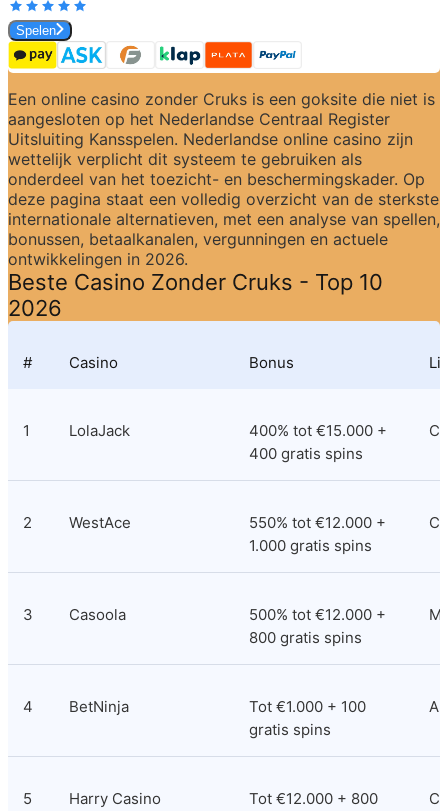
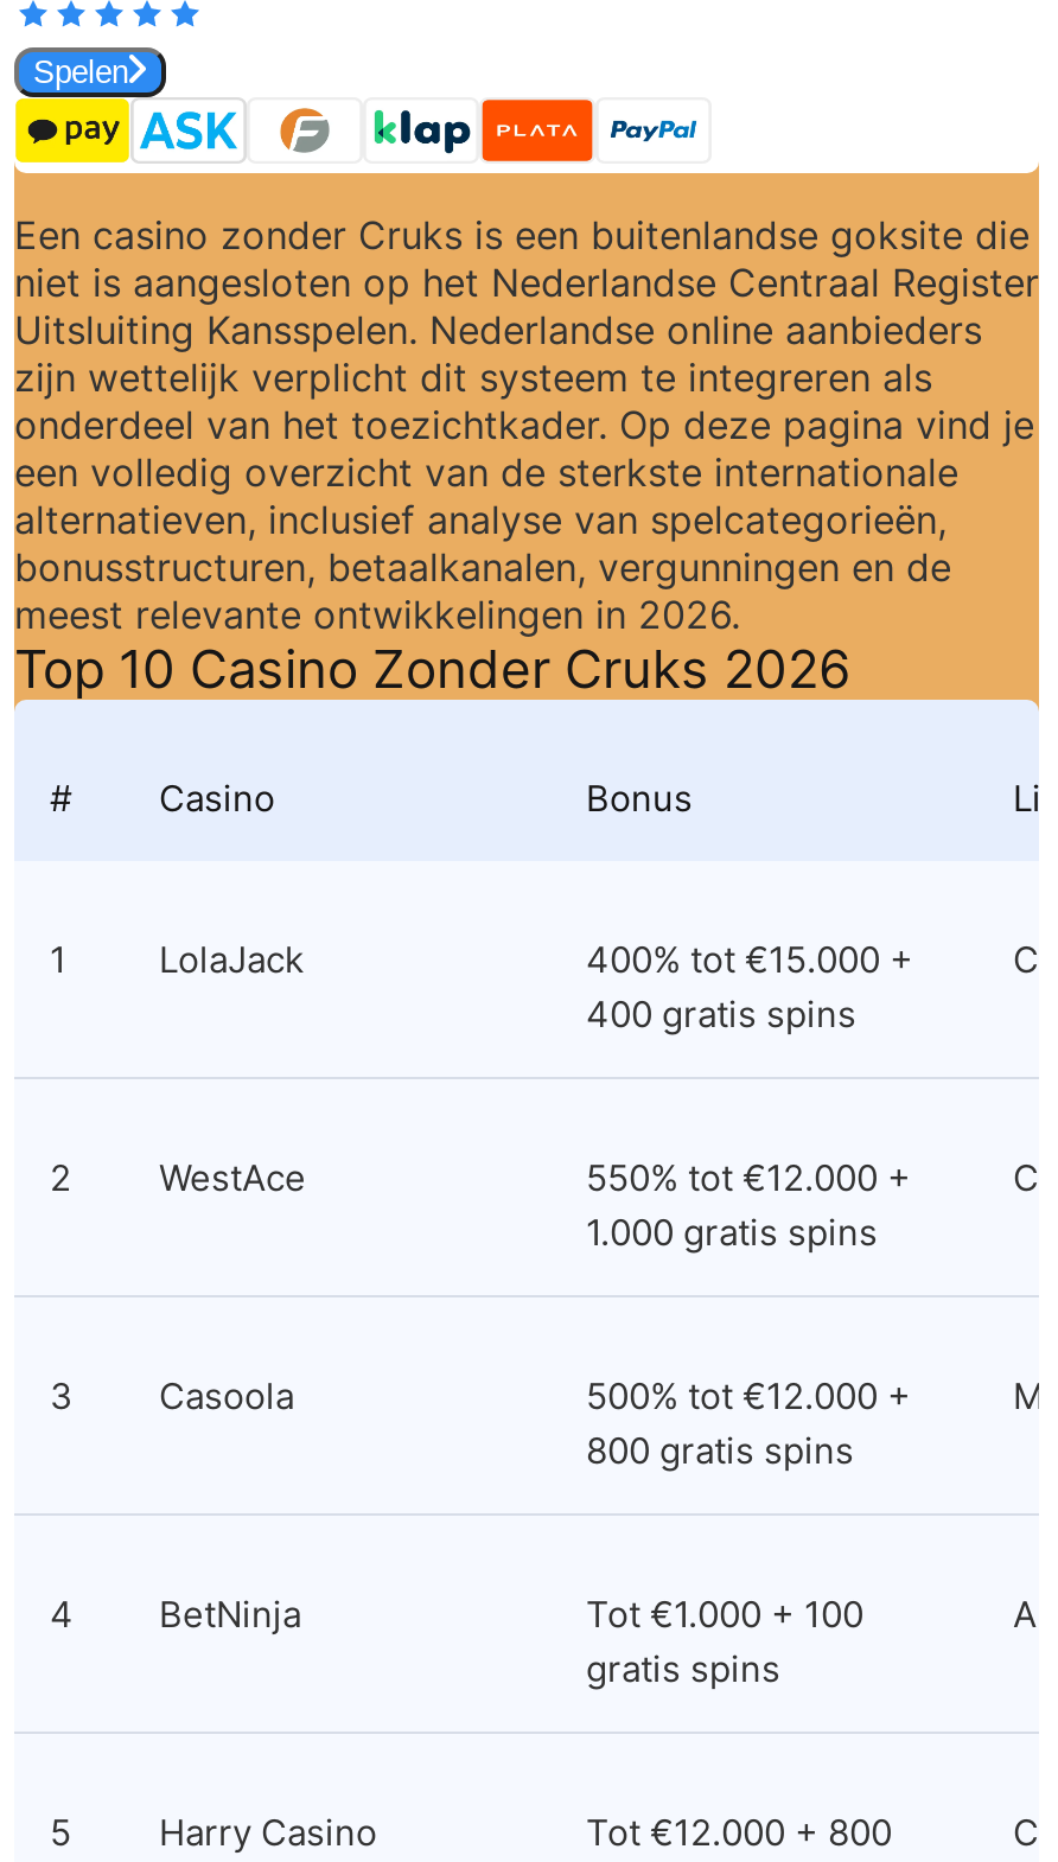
[8,89,440,321] Een online casino zonder Cruks is een goksite die niet is | aangesloten op het Nederlandse Centraal Register | Uitsluiting Kansspelen. Nederlandse online casino zijn | wettelijk verplicht dit systeem te gebruiken als | onderdeel van het toezicht- en beschermingskader. Op | deze pagina staat een volledig overzicht van de sterkste | internationale alternatieven, met een analyse van spellen, | bonussen, betaalkanalen, vergunningen en actuele | ontwikkelingen in 2026. | Beste Casino Zonder Cruks - Top 10 | 2026 -> [14,211,1039,700] Een casino zonder Cruks is een buitenlandse goksite die | niet is aangesloten op het Nederlandse Centraal Register | Uitsluiting Kansspelen. Nederlandse online aanbieders | zijn wettelijk verplicht dit systeem te integreren als | onderdeel van het toezichtkader. Op deze pagina vind je | een volledig overzicht van de sterkste internationale | alternatieven, inclusief analyse van spelcategorieën, | bonusstructuren, betaalkanalen, vergunningen en de | meest relevante ontwikkelingen in 2026. | Top 10 Casino Zonder Cruks 2026

